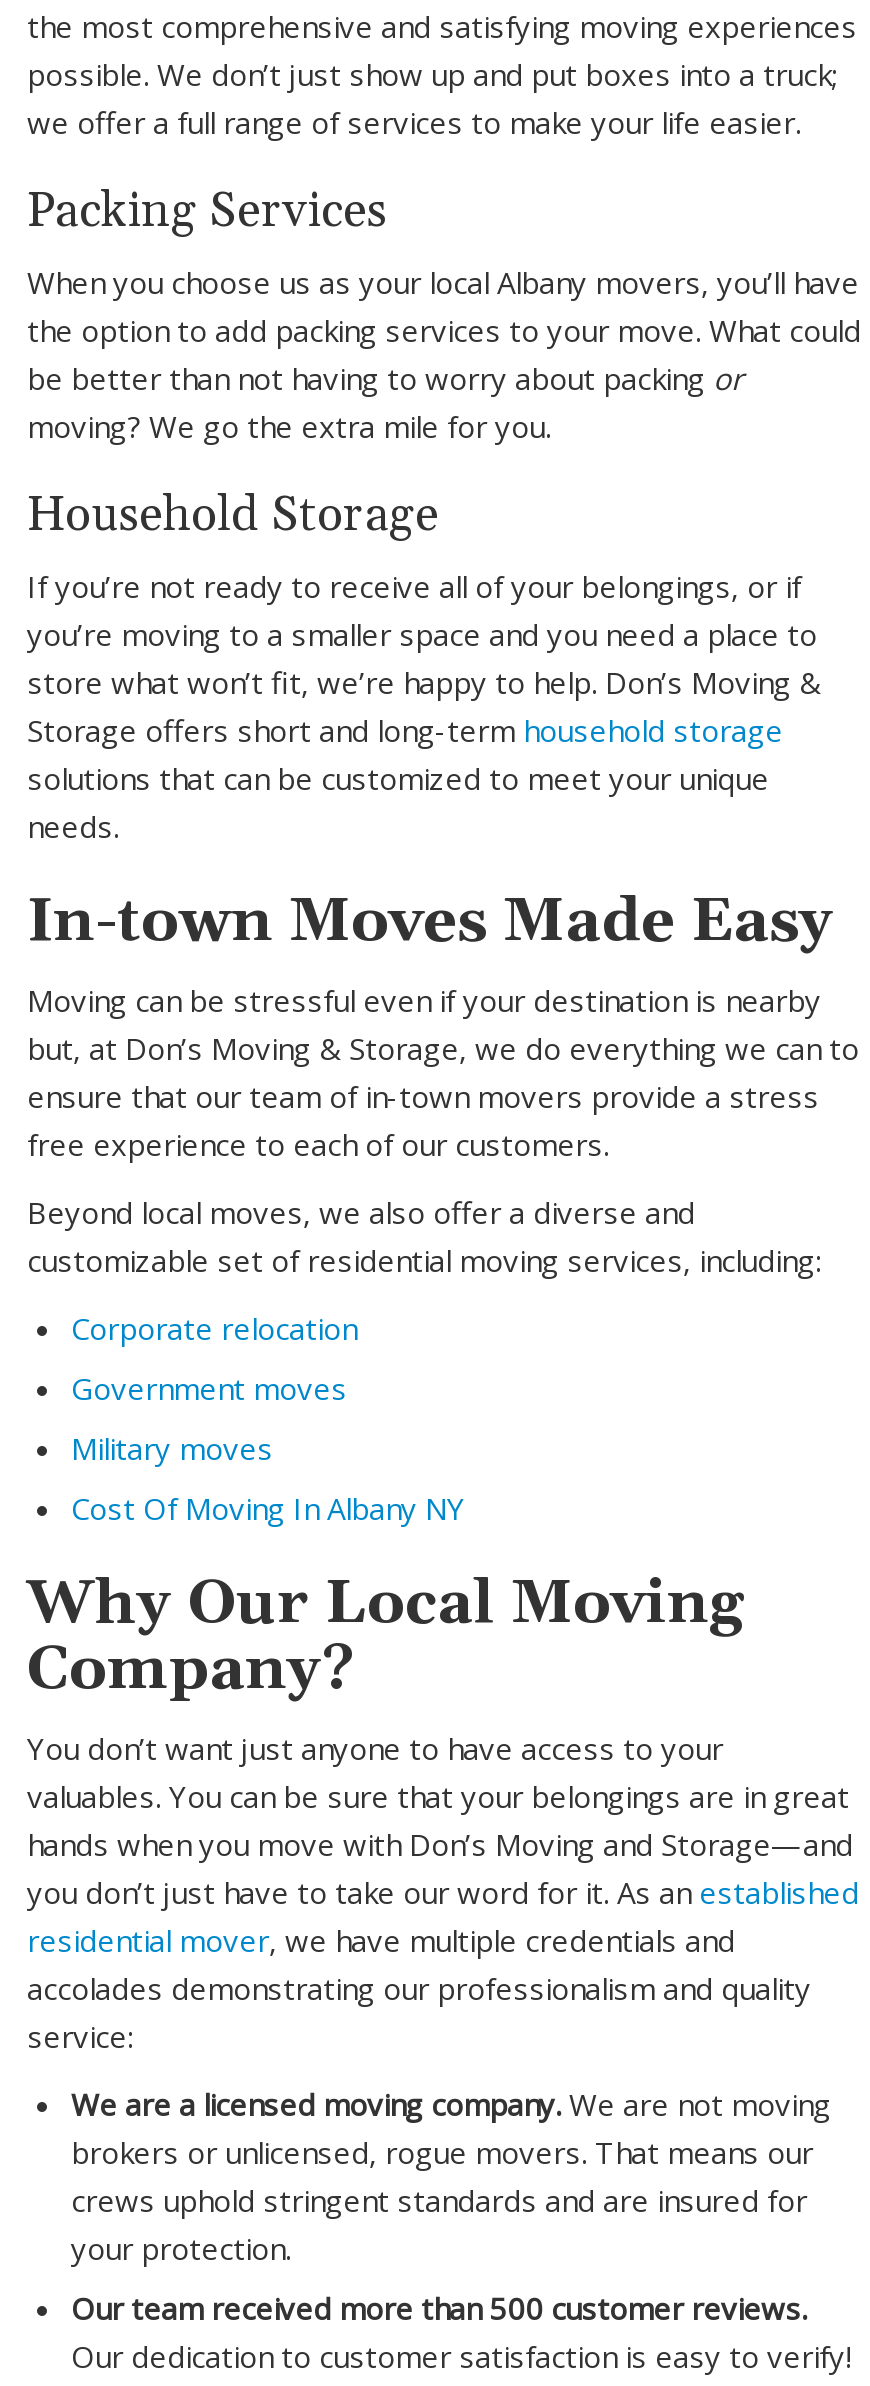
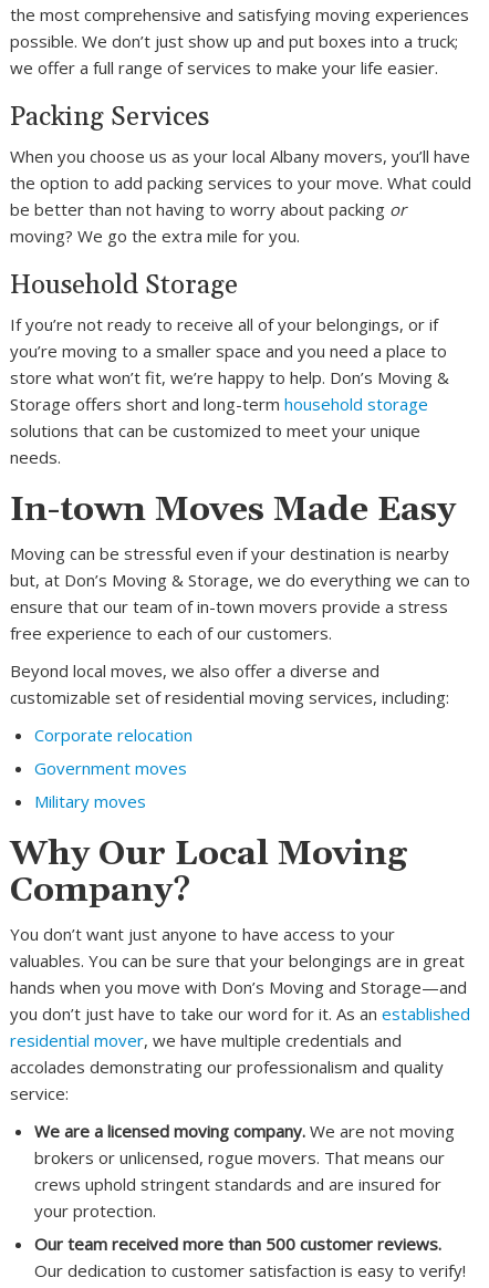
[71,1488,465,1528] Cost Of Moving In Albany NY -> none

